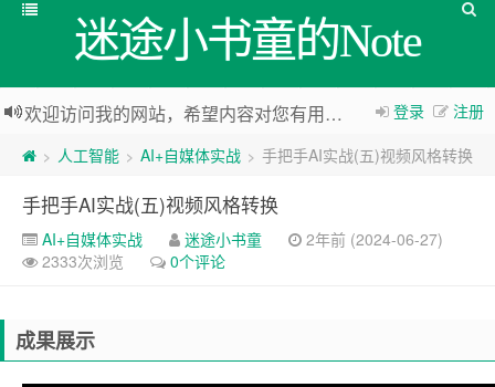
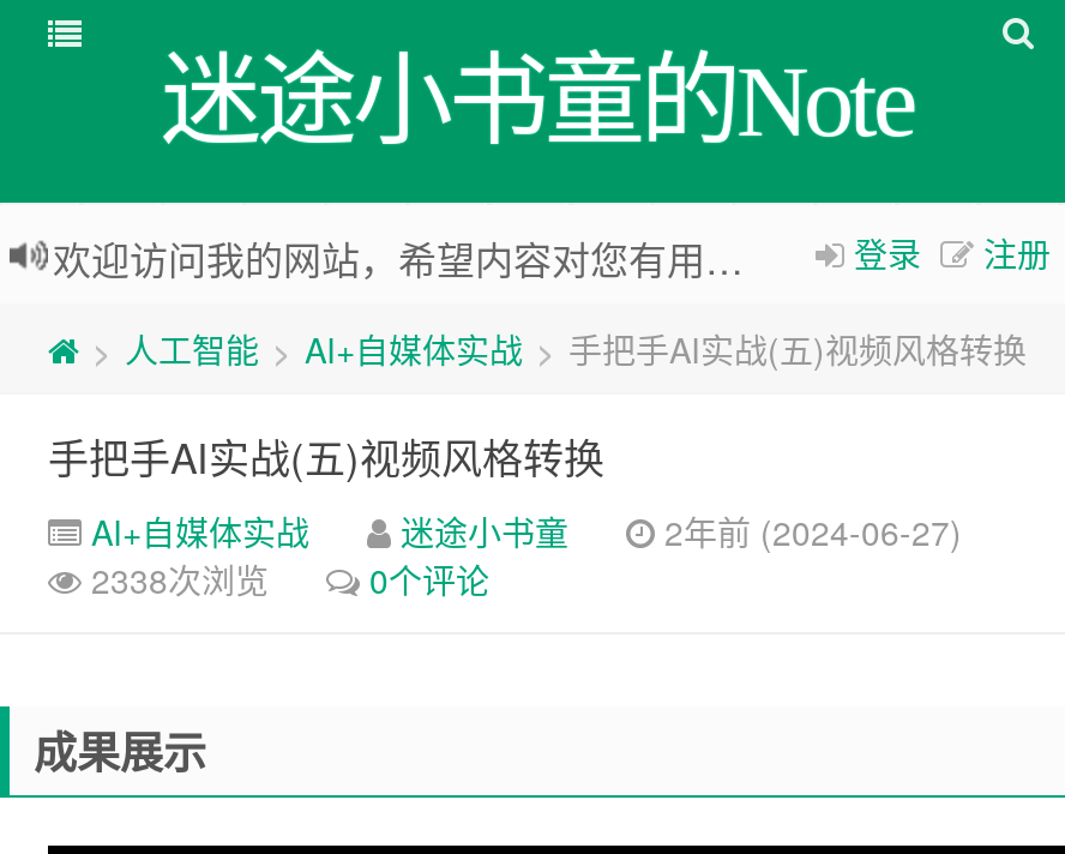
[38,250,124,272] 2333次浏览 -> [82,555,269,603] 2338次浏览

